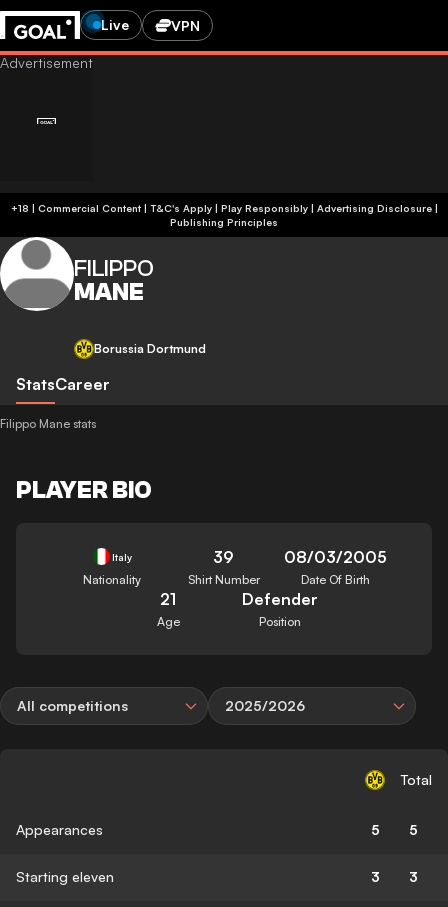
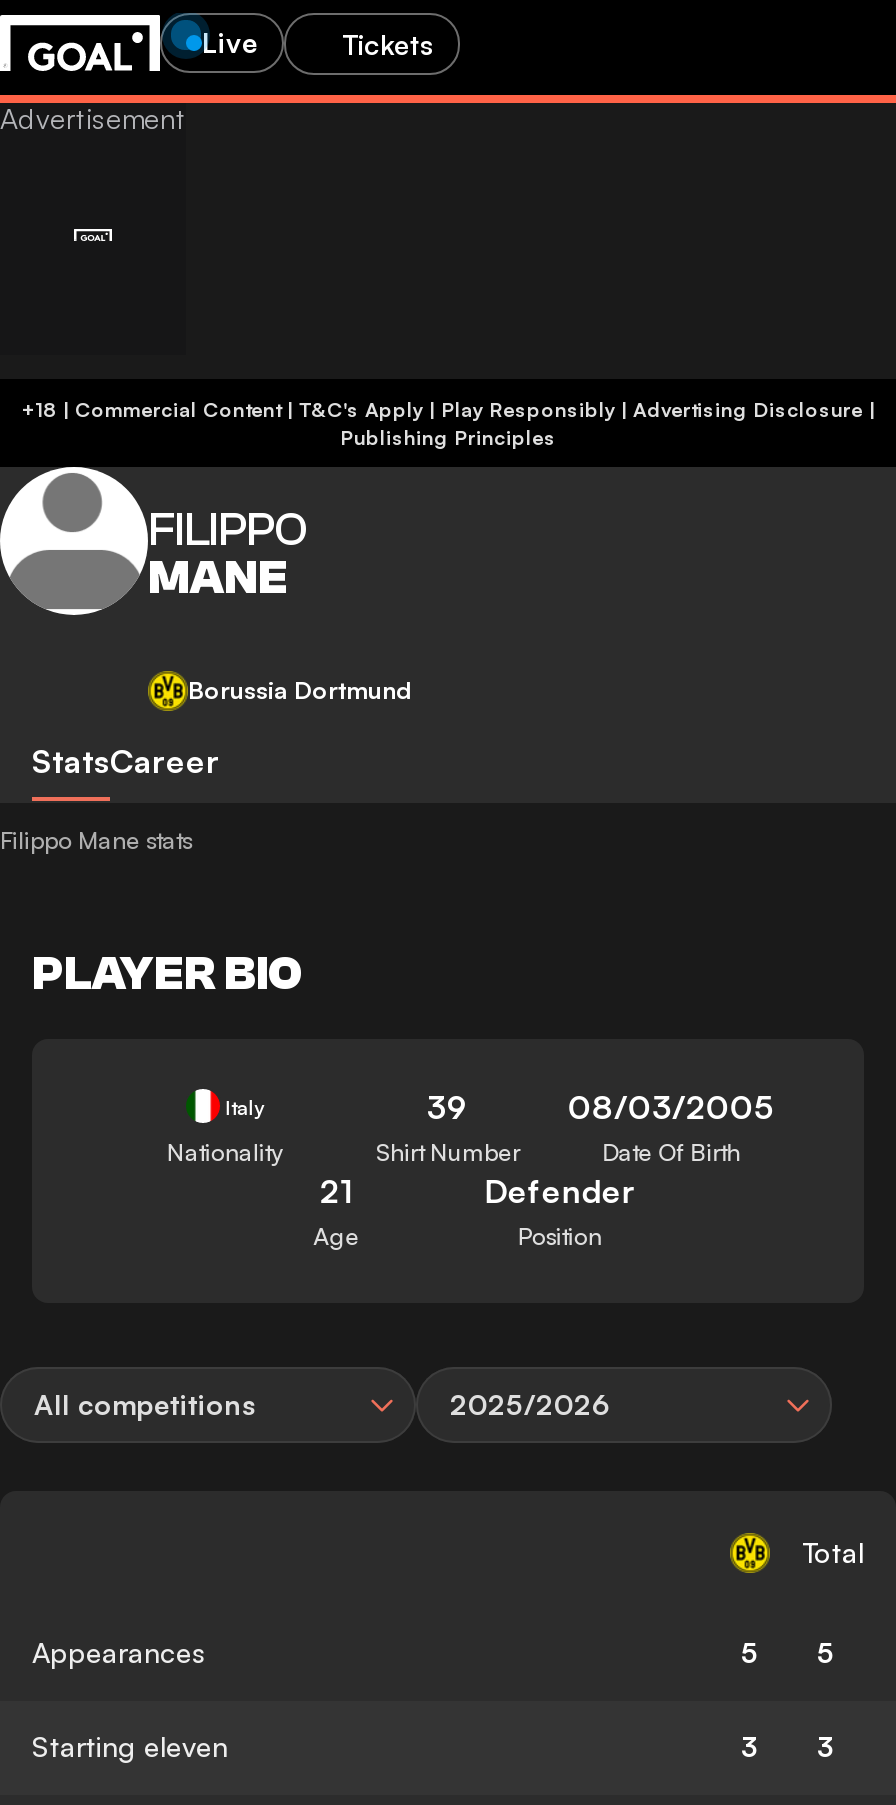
[171,16,200,33] VPN -> [342,26,434,60] Tickets

